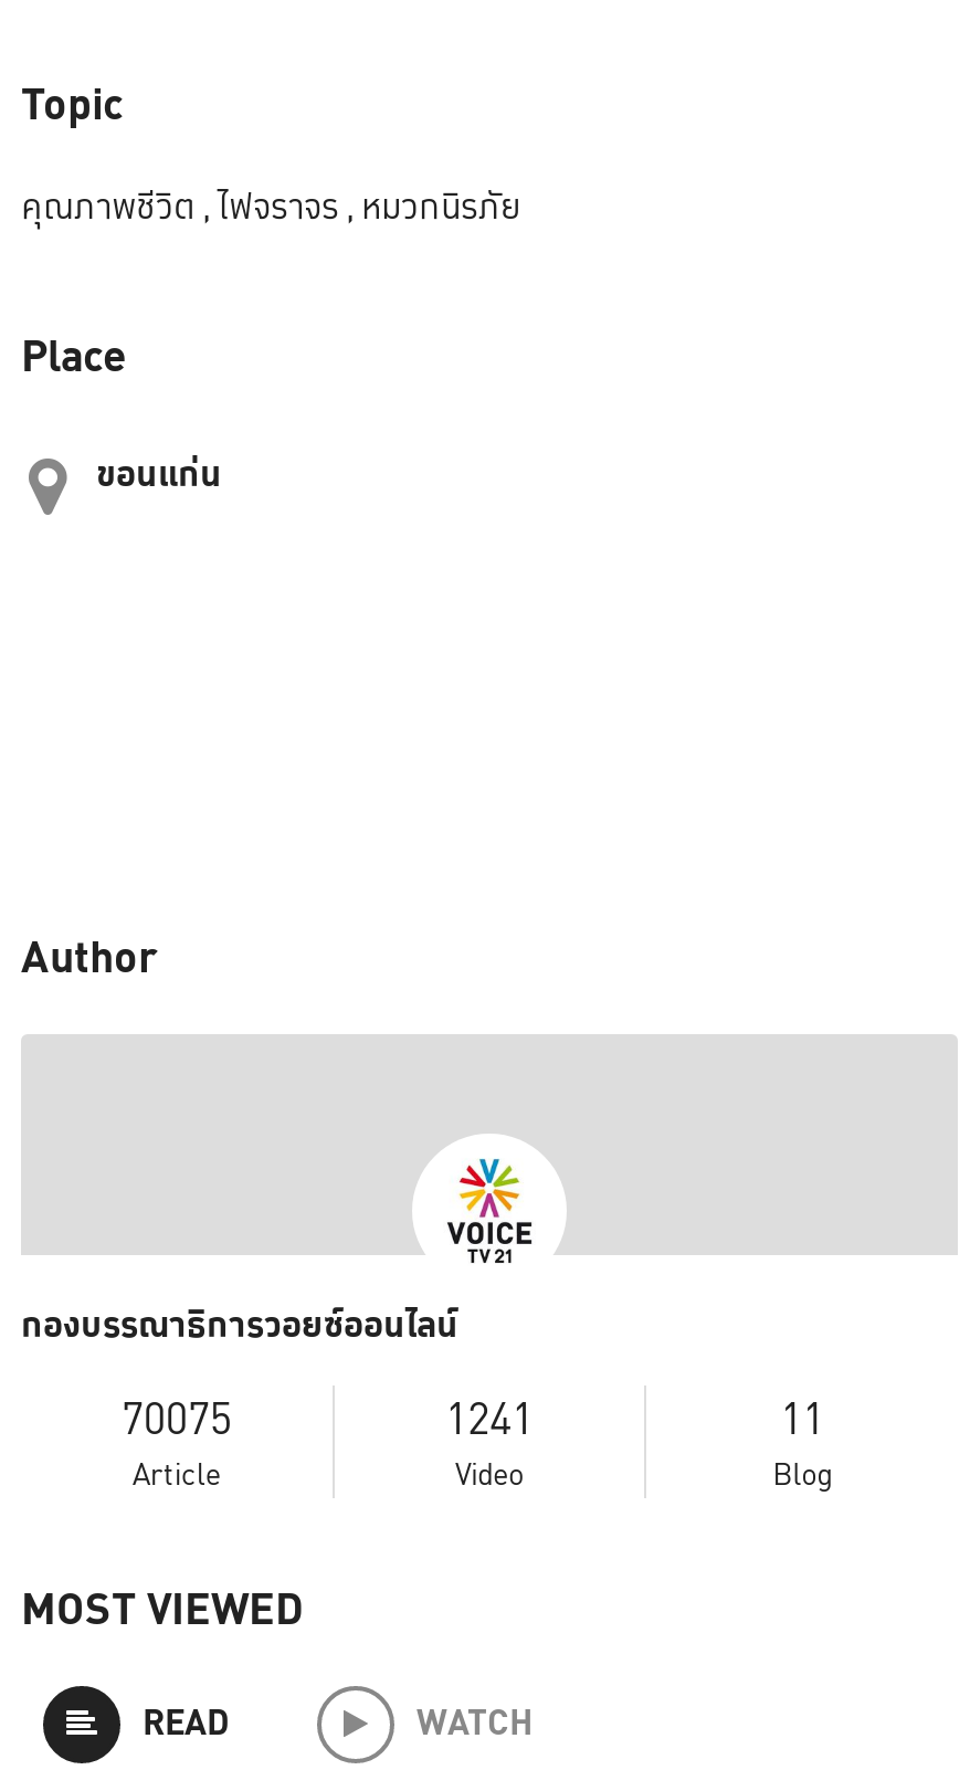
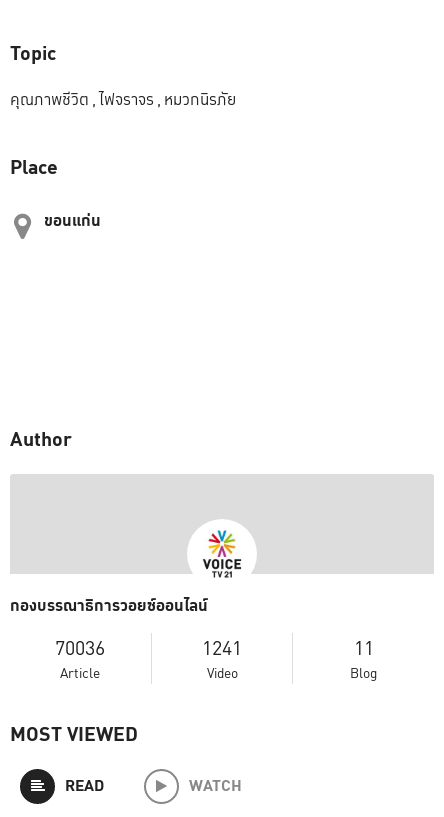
[121,1382,232,1453] 70075 -> [55,631,105,663] 70036

